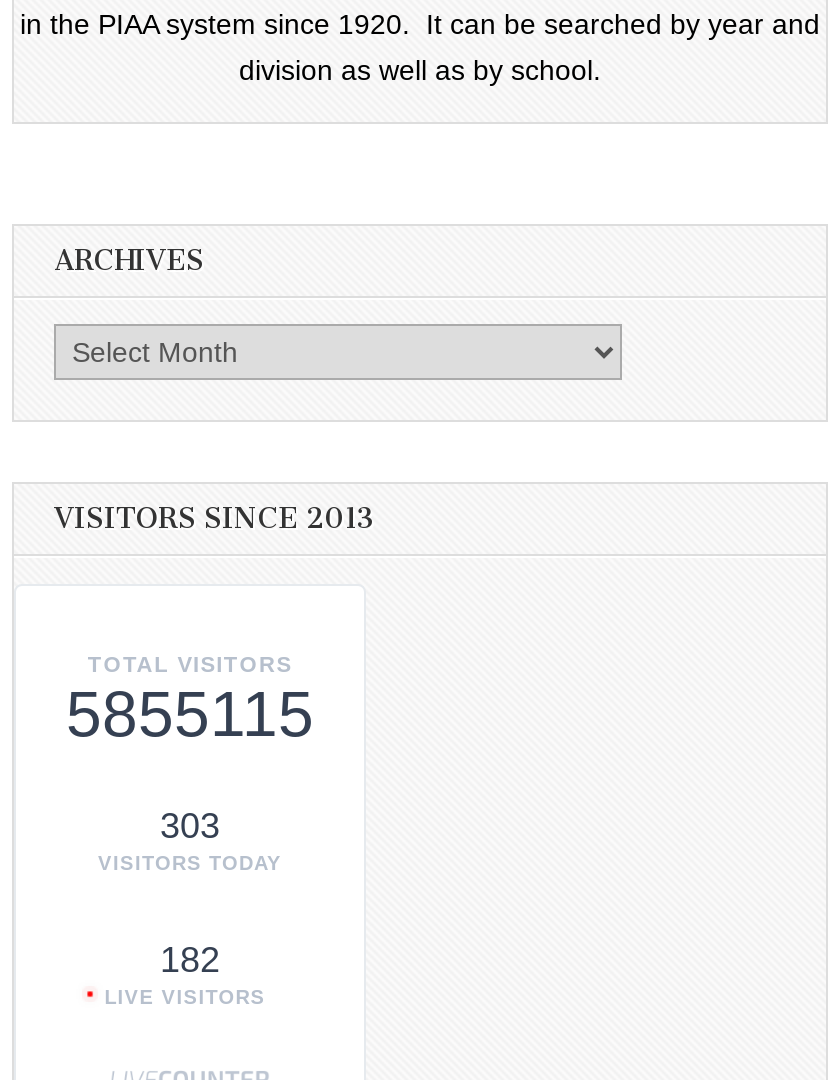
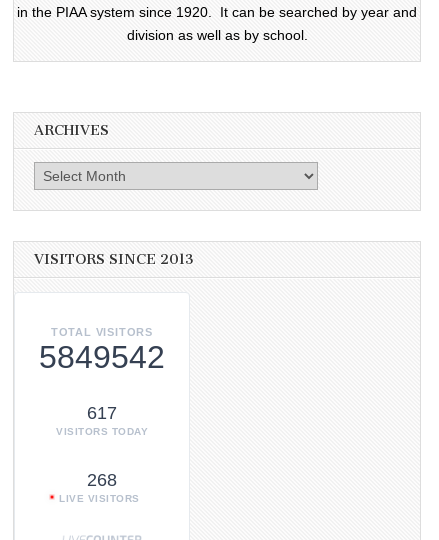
[66,677,314,749] 5855115 -> [39,339,165,375] 5849542
[160,805,220,845] 303 -> [87,403,117,423] 617
[160,939,220,979] 182 -> [87,470,117,490] 268

